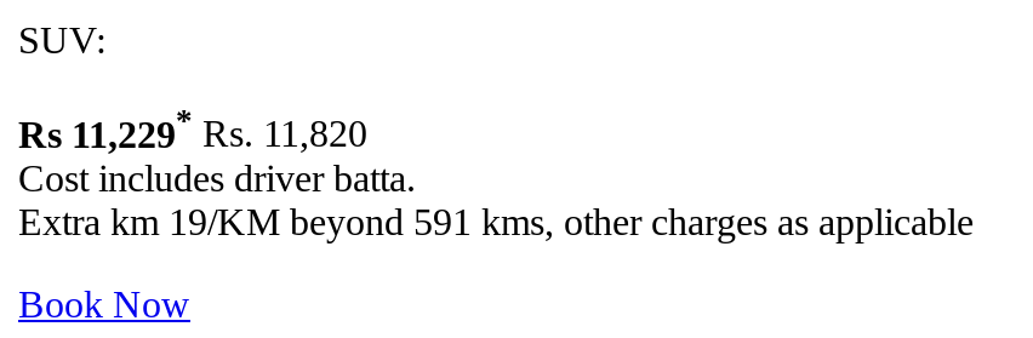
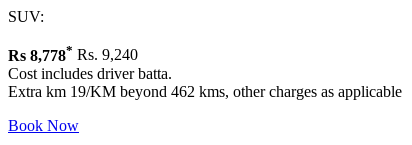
[18,102,367,154] Rs 11,229* Rs. 11,820 -> [8,42,138,64] Rs 8,778* Rs. 9,240
[18,200,974,241] Extra km 19/KM beyond 591 kms, other charges as applicable -> [8,83,402,100] Extra km 19/KM beyond 462 kms, other charges as applicable

